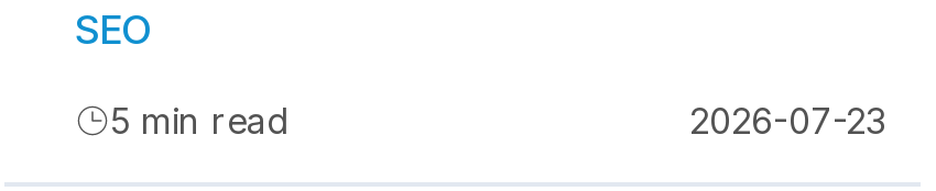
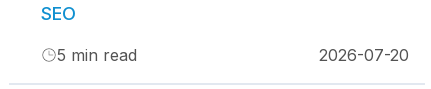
[689,99,885,143] 2026-07-23 -> [319,45,409,65] 2026-07-20

